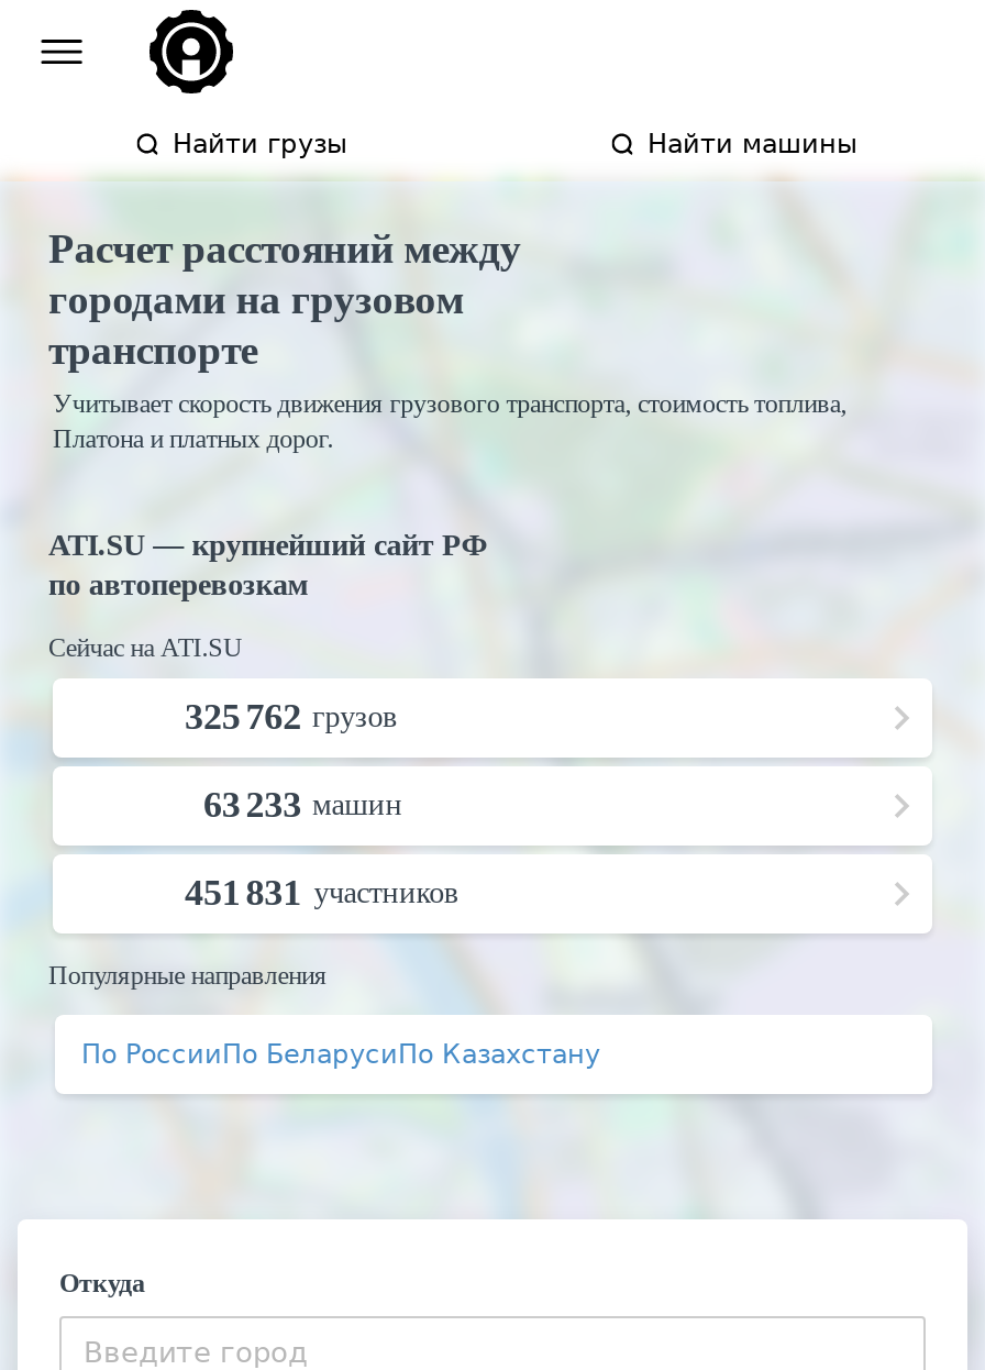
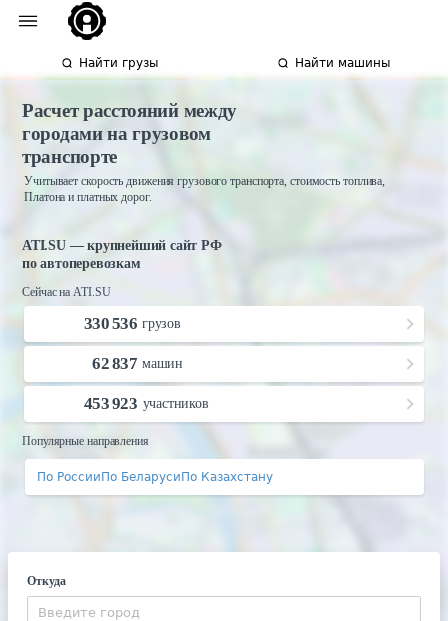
[185,696,398,738] 325 762 грузов -> [84,314,181,333] 330 536 грузов
[203,784,402,826] 63 233 машин -> [92,354,183,373] 62 837 машин
[185,872,459,914] 451 831 участников -> [84,394,209,413] 453 923 участников

